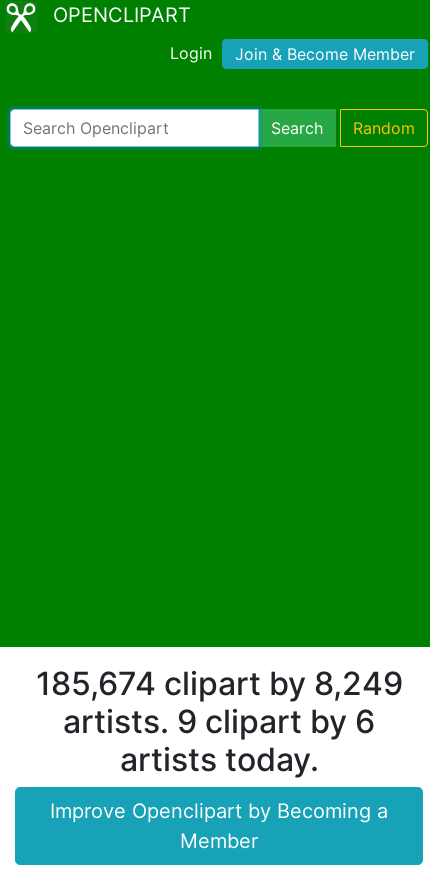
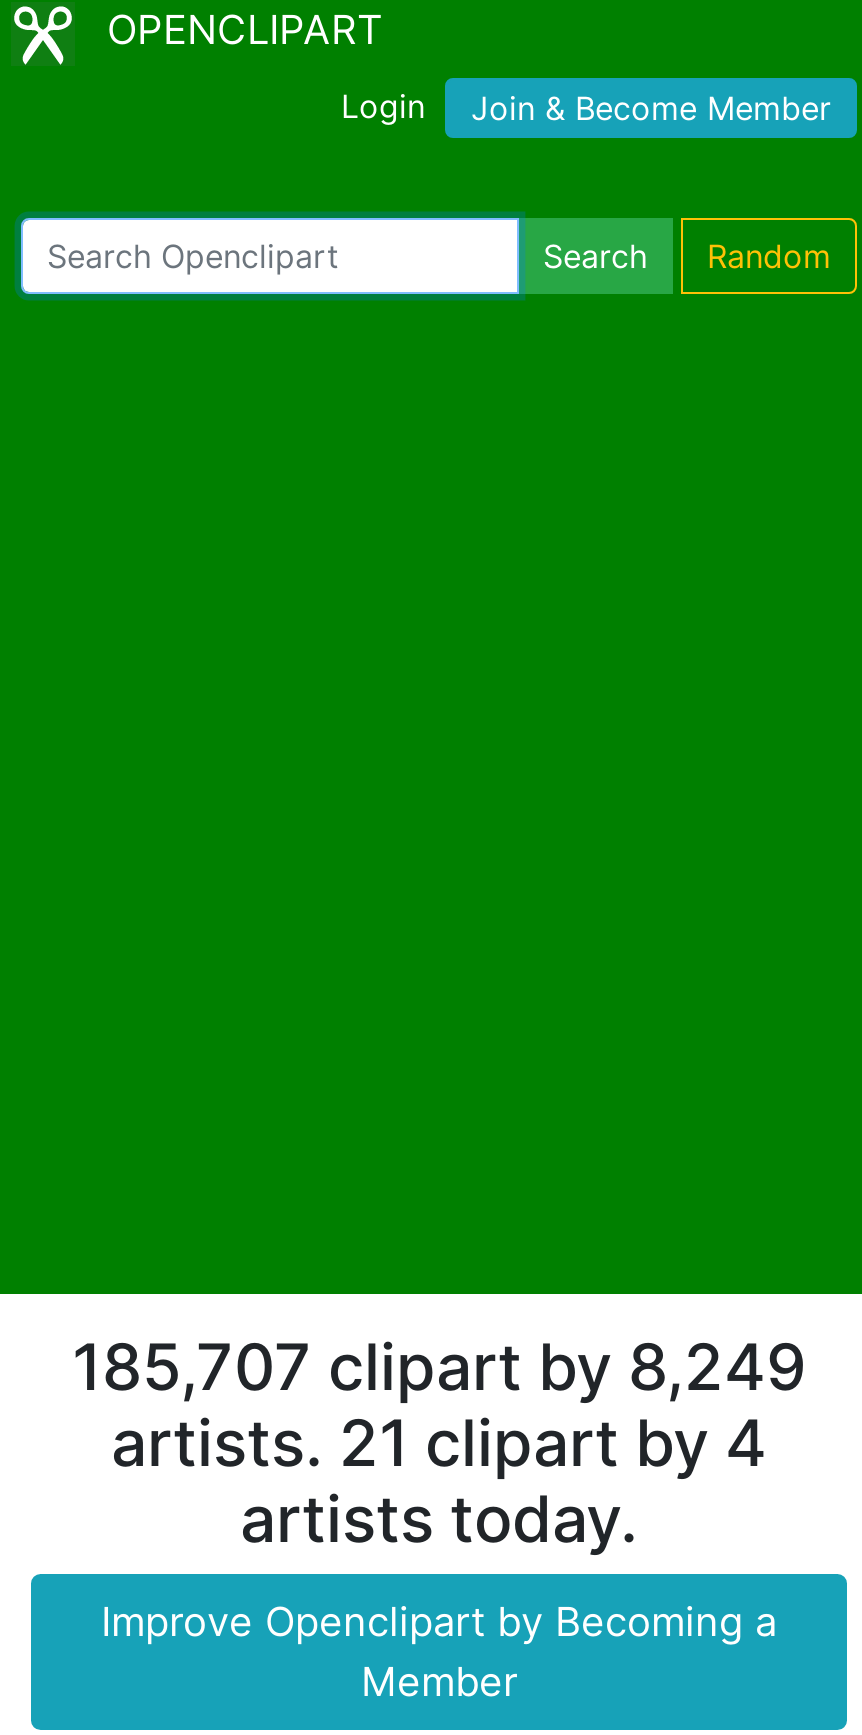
[35,663,402,702] 185,674 clipart by 8,249 -> [72,1327,806,1405] 185,707 clipart by 8,249
[63,701,375,740] artists. 9 clipart by 6 -> [111,1403,767,1481] artists. 21 clipart by 4

